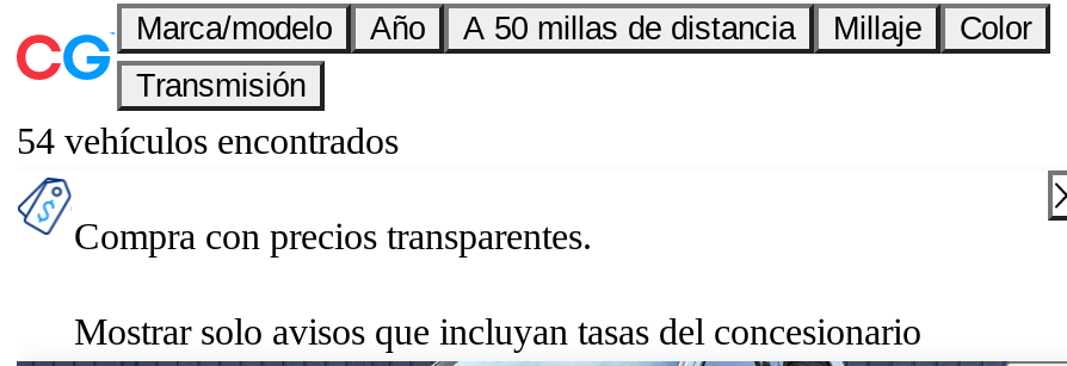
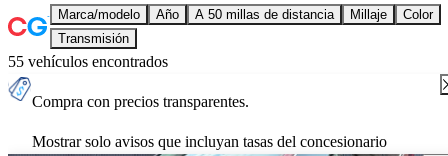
[17,120,399,161] 54 vehículos encontrados -> [8,53,168,70] 55 vehículos encontrados

